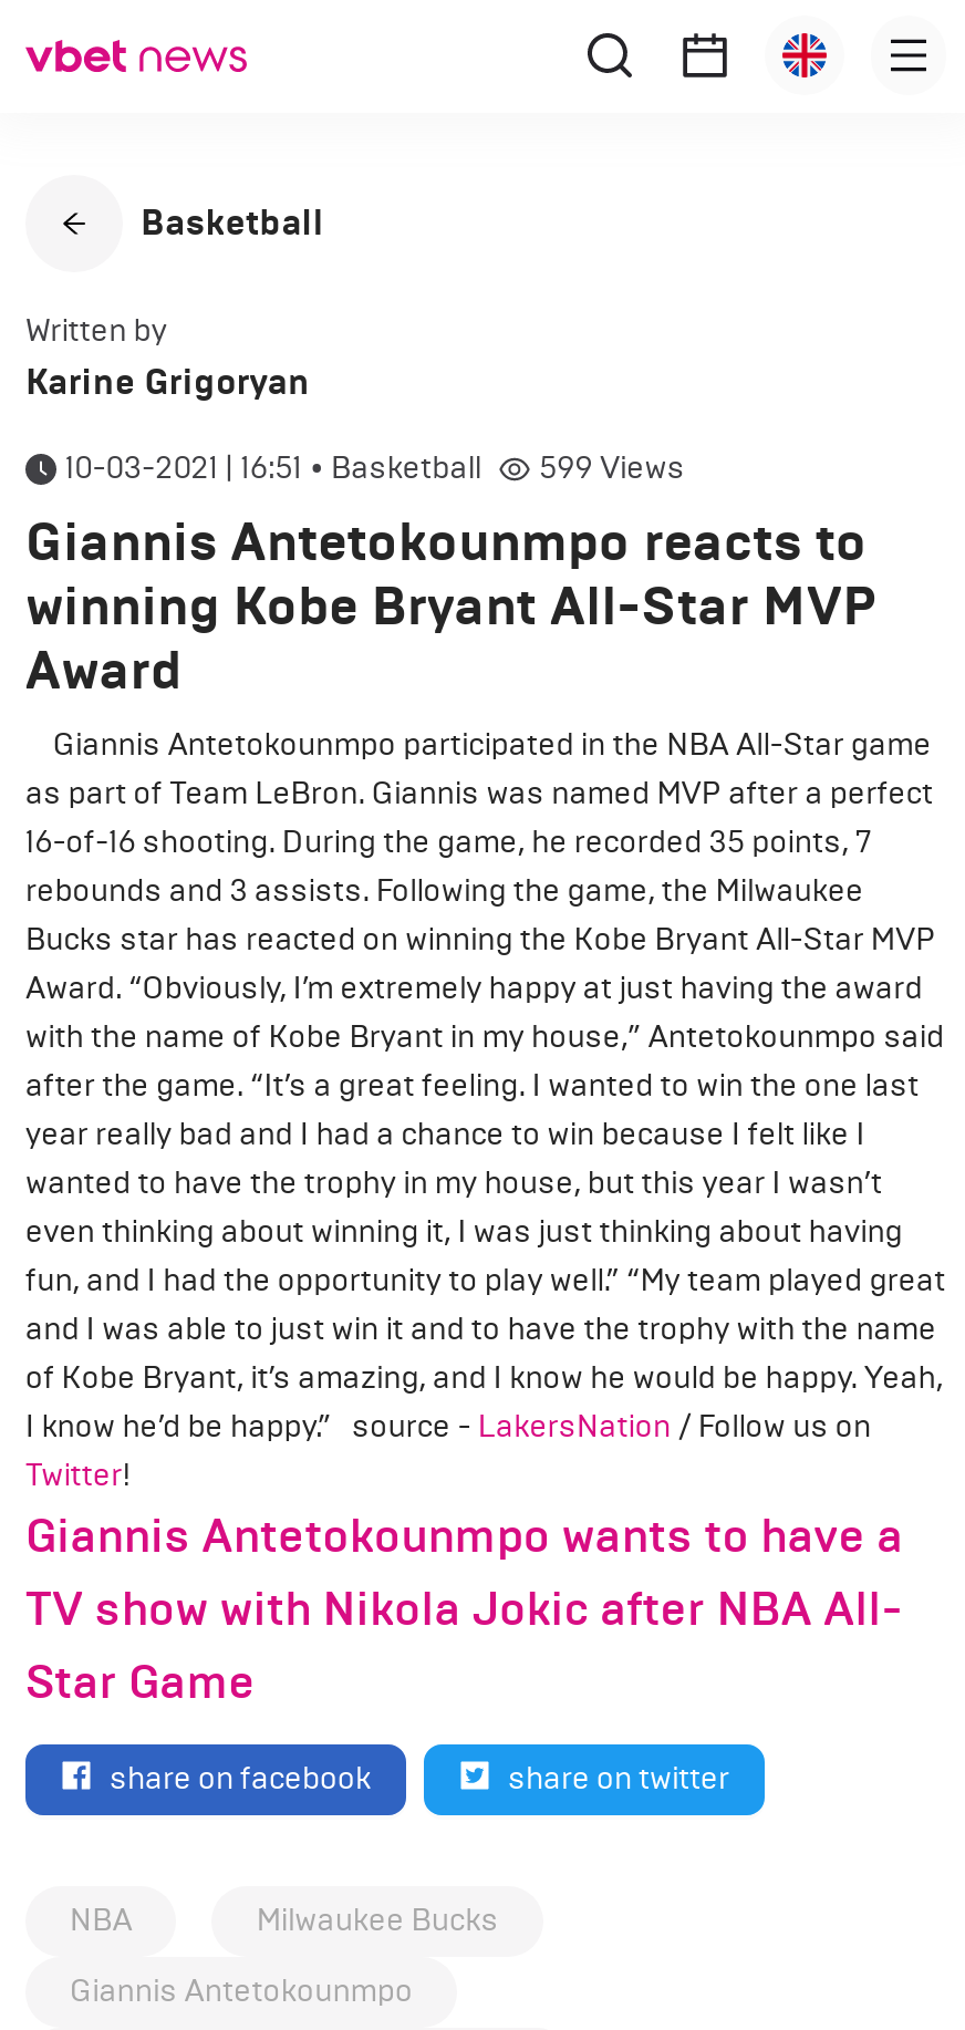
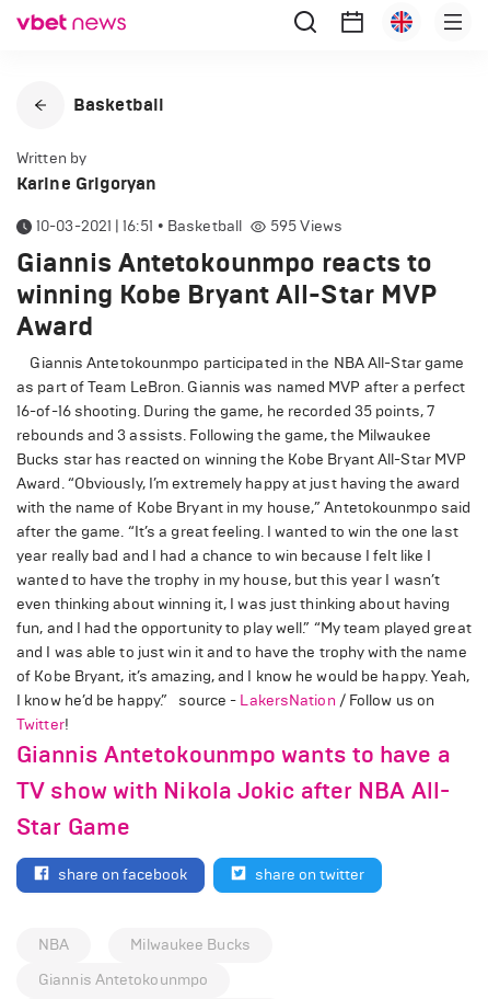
[539,449,685,487] 599 Views -> [270,217,342,236] 595 Views

